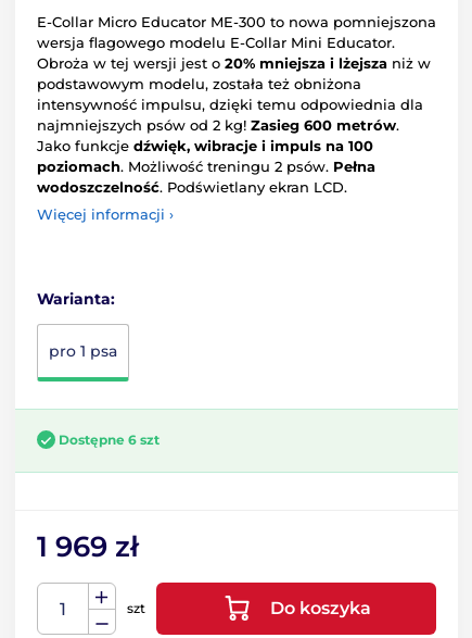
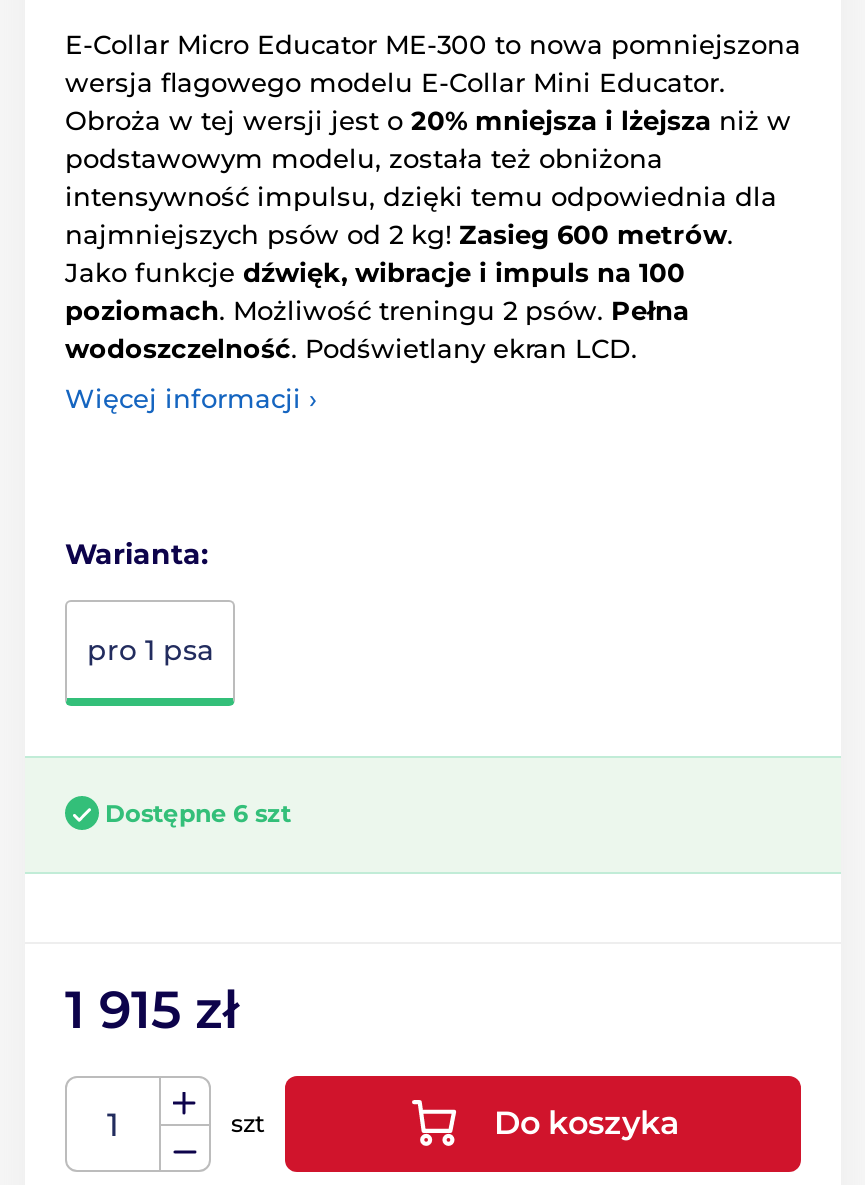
[37,529,139,564] 1 969 zł -> [65,978,239,1042] 1 915 zł

